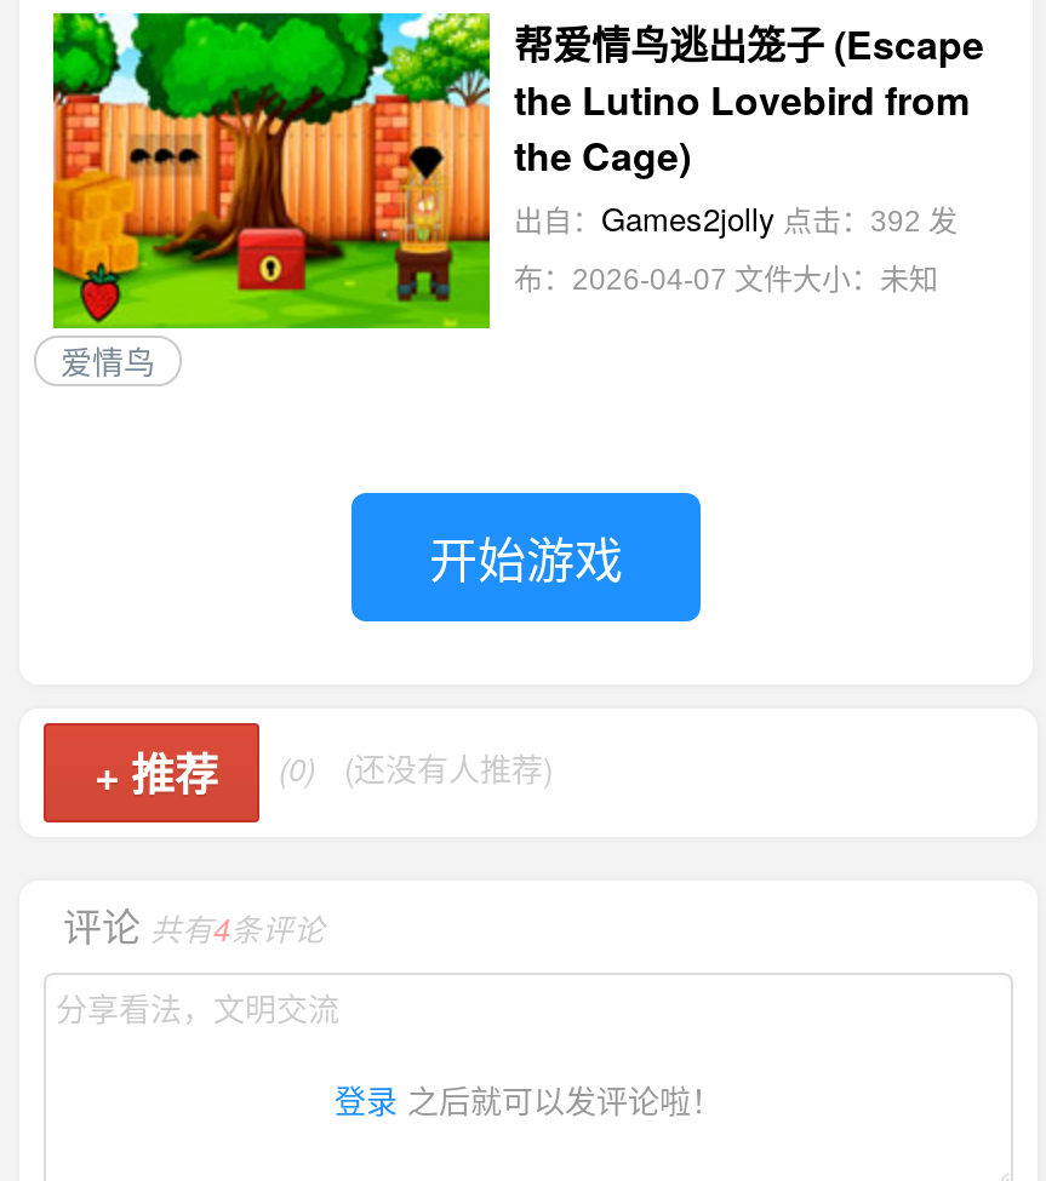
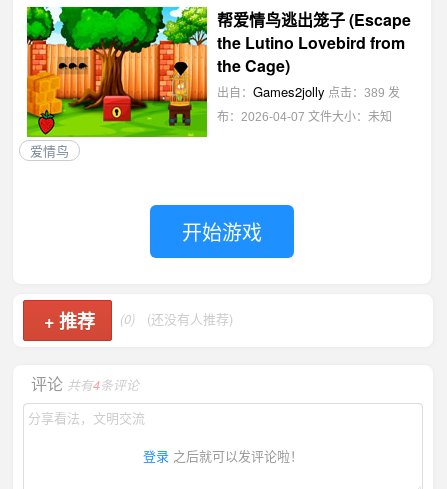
[514,195,958,241] 出自：Games2jolly 点击：392发 -> [217,82,400,101] 出自：Games2jolly 点击：389发

